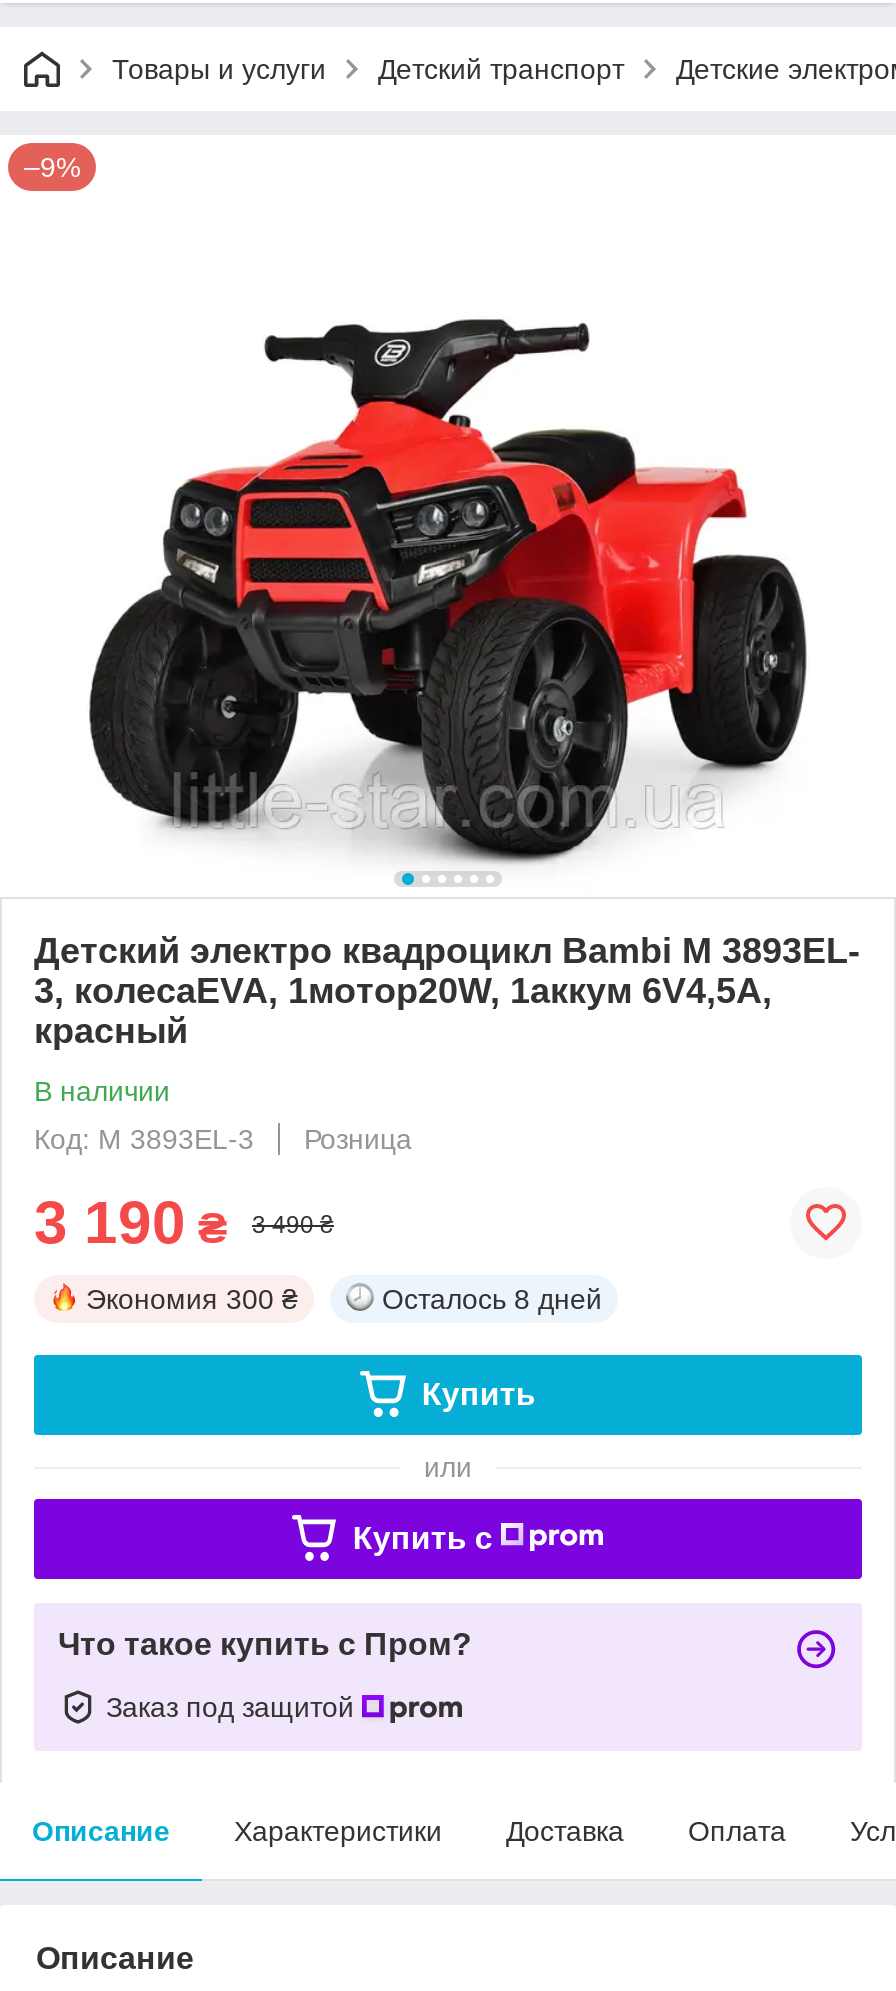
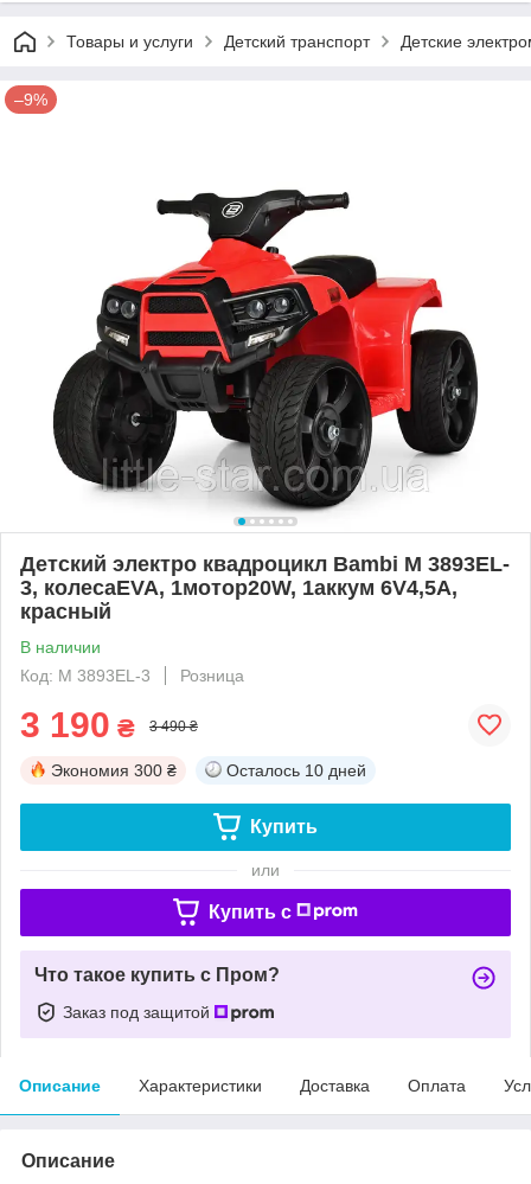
[382,1283,602,1315] Осталось 8 дней -> [226,761,366,780] Осталось 10 дней

